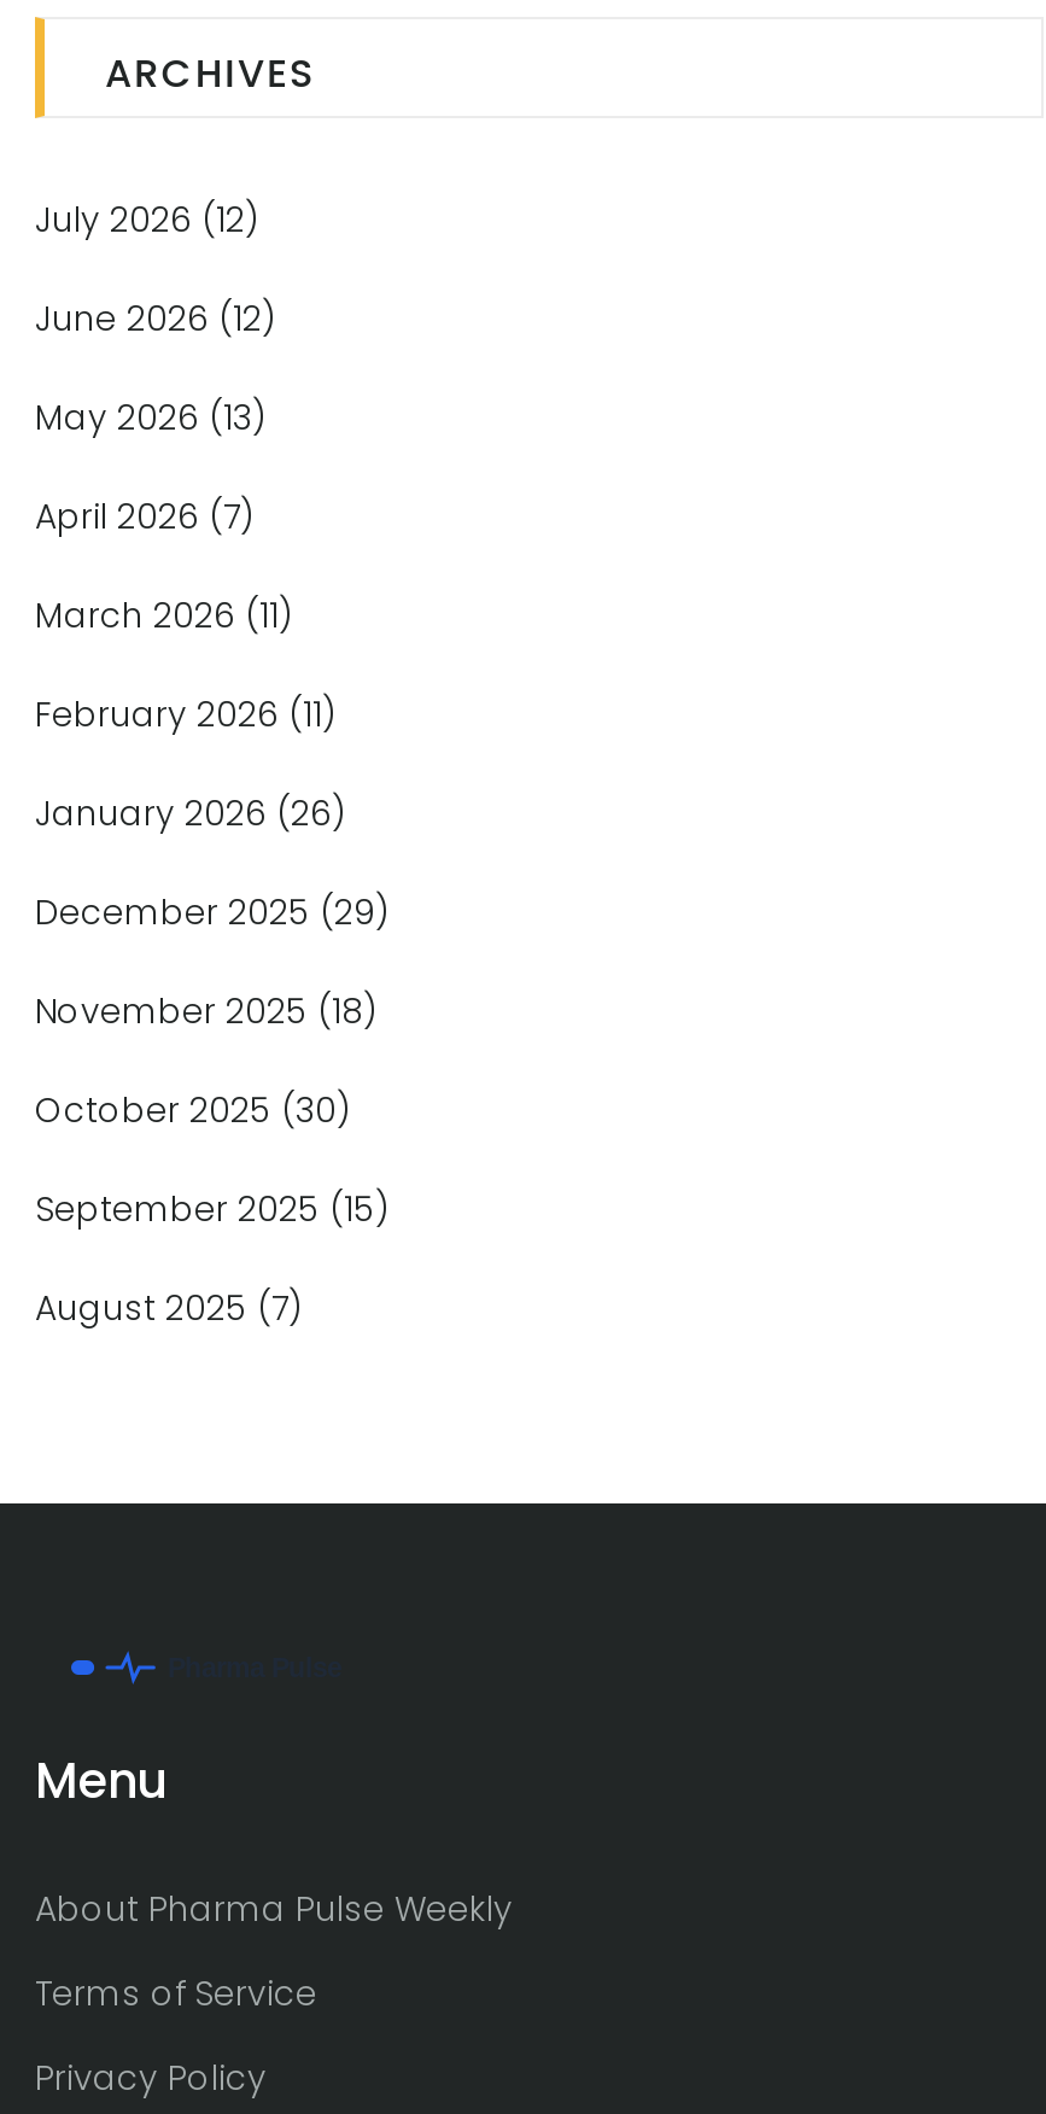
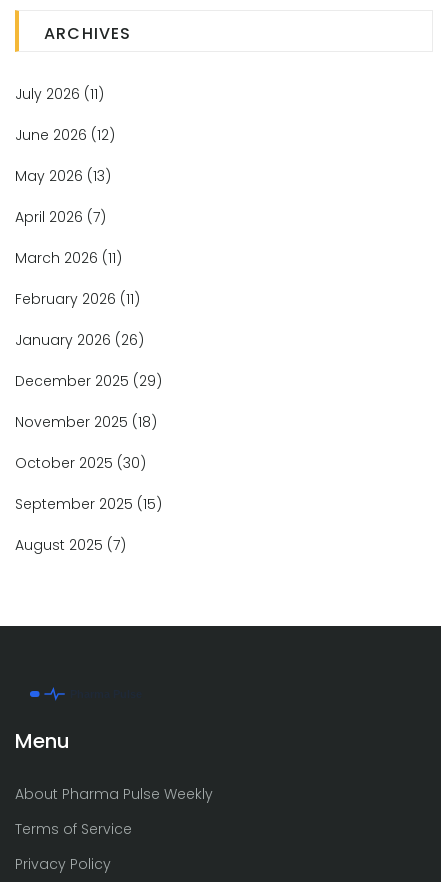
[35,196,259,244] July 2026 (12) -> [15,84,104,104] July 2026 (11)

